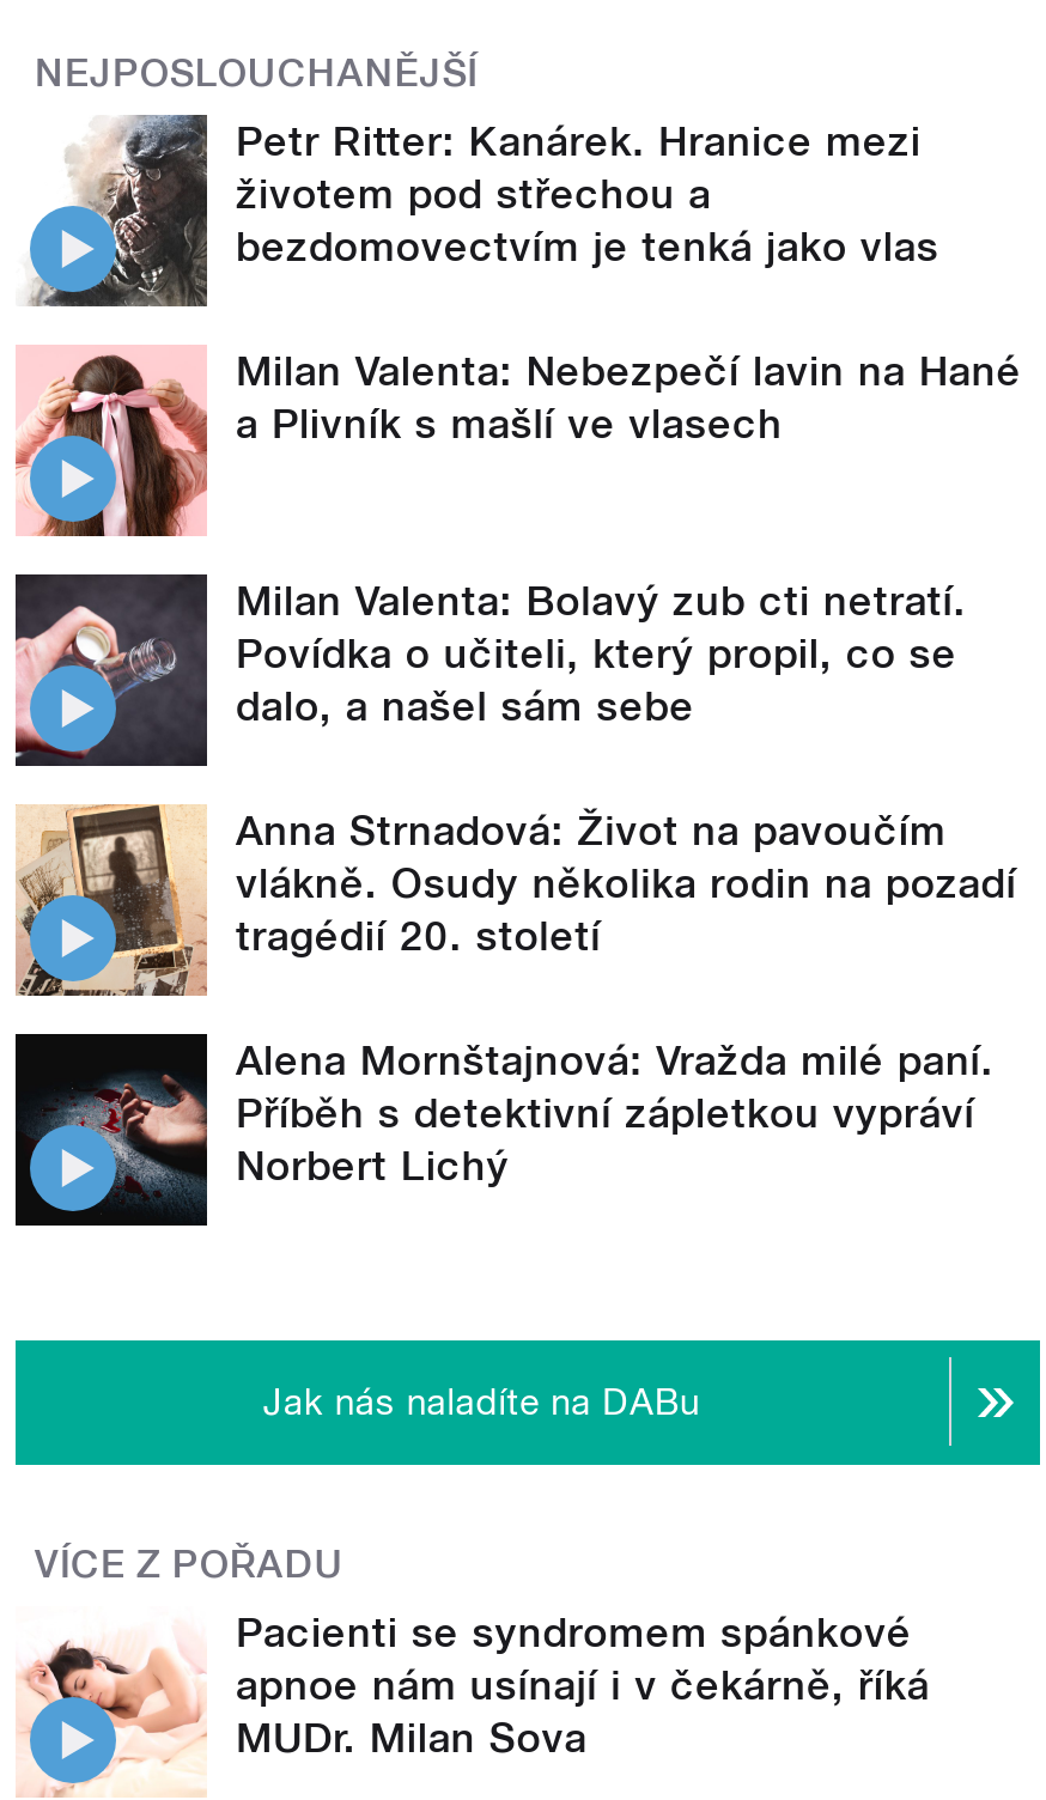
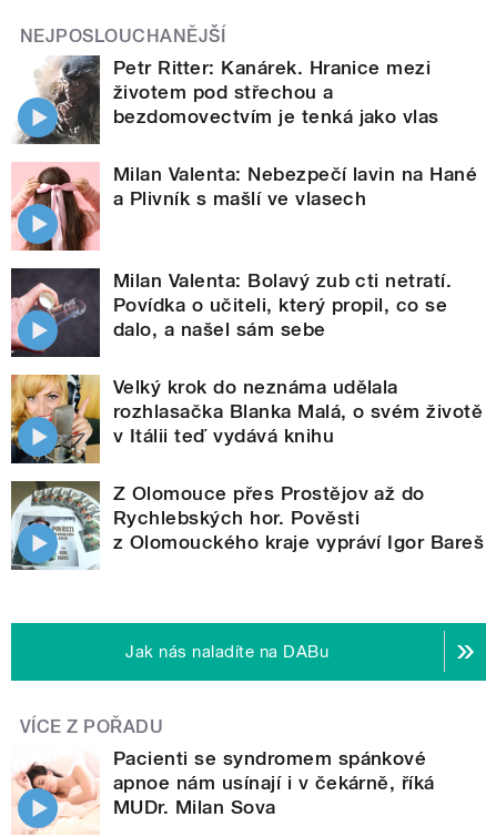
[16,804,1017,998] [image] | Anna Strnadová: Život na pavoučím | vlákně. Osudy několika rodin na pozadí | tragédií 20. století -> [10,374,483,465] [image] | Velký krok do neznáma udělala | rozhlasačka Blanka Malá, o svém životě | v Itálii teď vydává knihu
[13,1035,994,1228] [image] | Alena Mornštajnová: Vražda milé paní. | Příběh s detektivní zápletkou vypráví | Norbert Lichý -> [10,481,484,570] [image] | Z Olomouce přes Prostějov až do | Rychlebských hor. Pověsti | z Olomouckého kraje vypráví Igor Bareš

